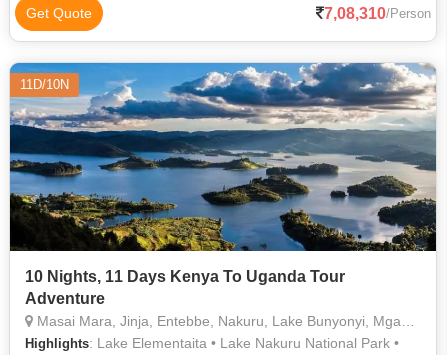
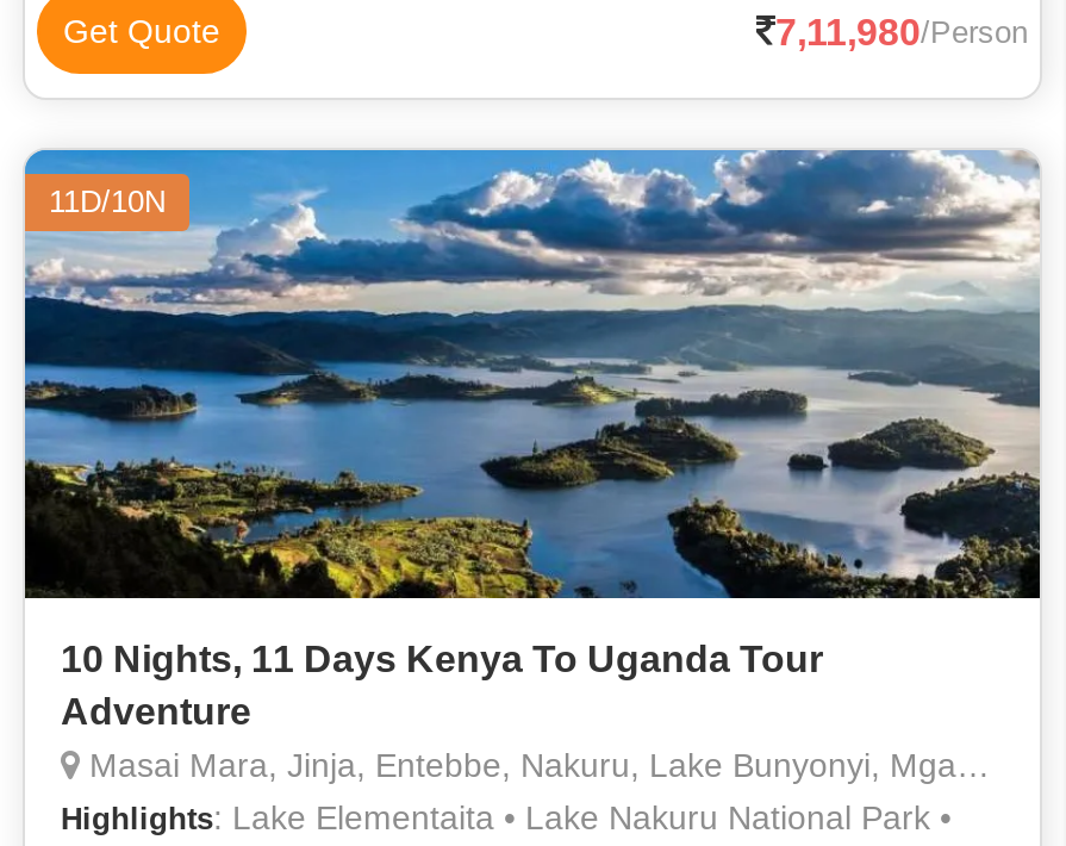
[324,4,431,21] 7,08,310/Person -> [775,11,1028,51] 7,11,980/Person

